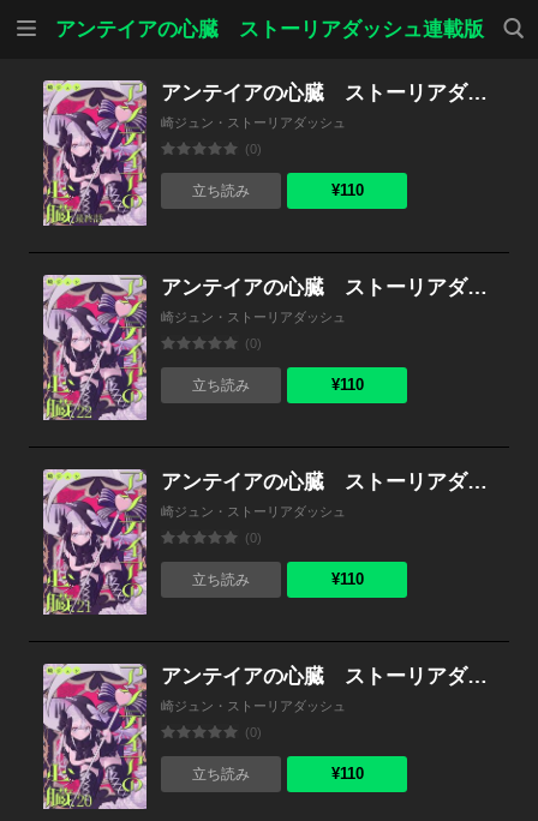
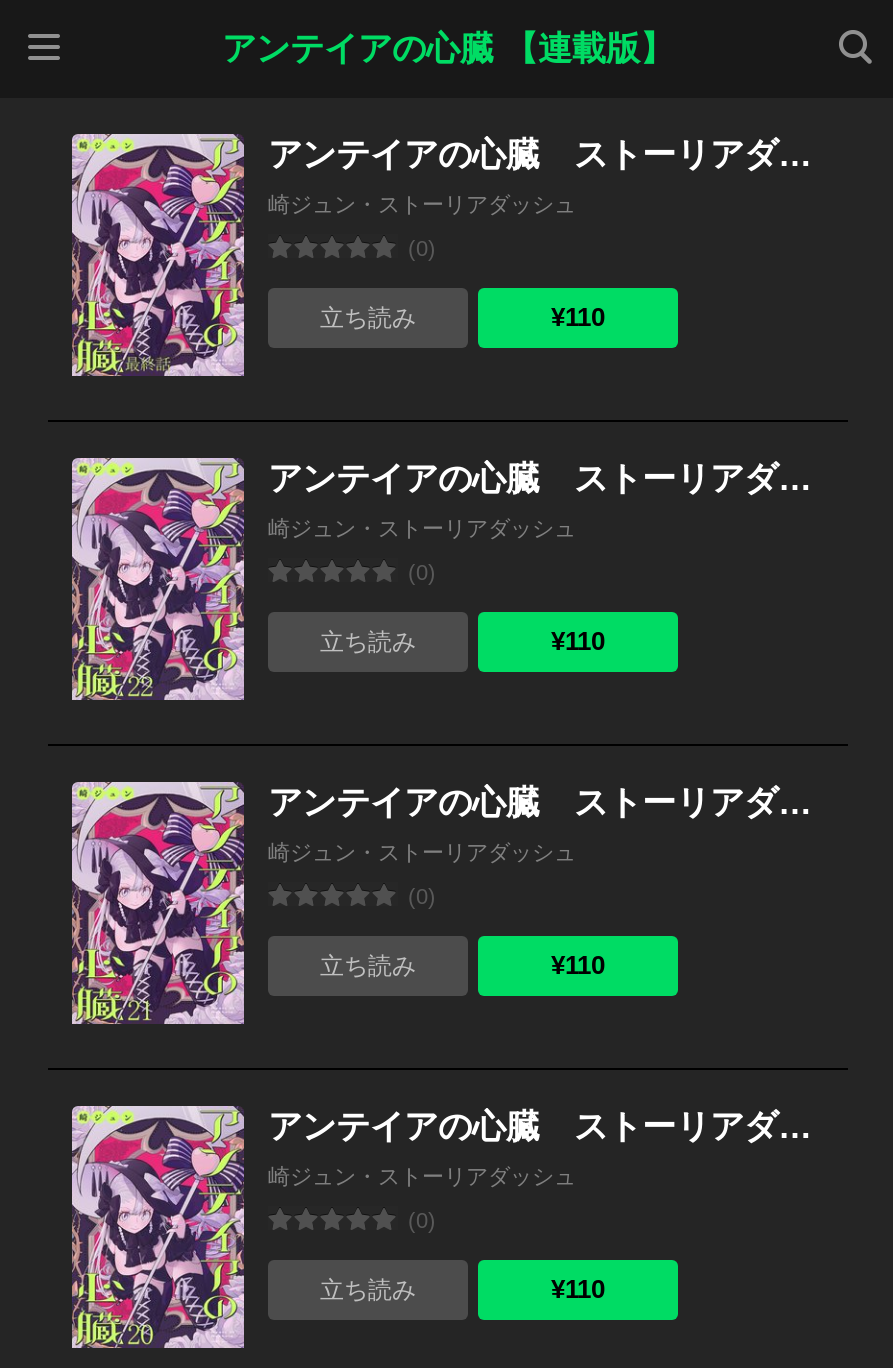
[55,18,483,41] アンテイアの心臓 ストーリアダッシュ連載版 -> [222,30,674,68] アンテイアの心臓 【連載版】

